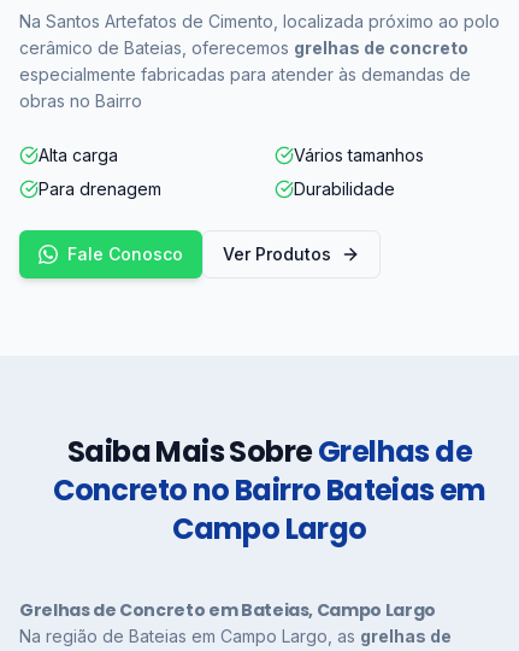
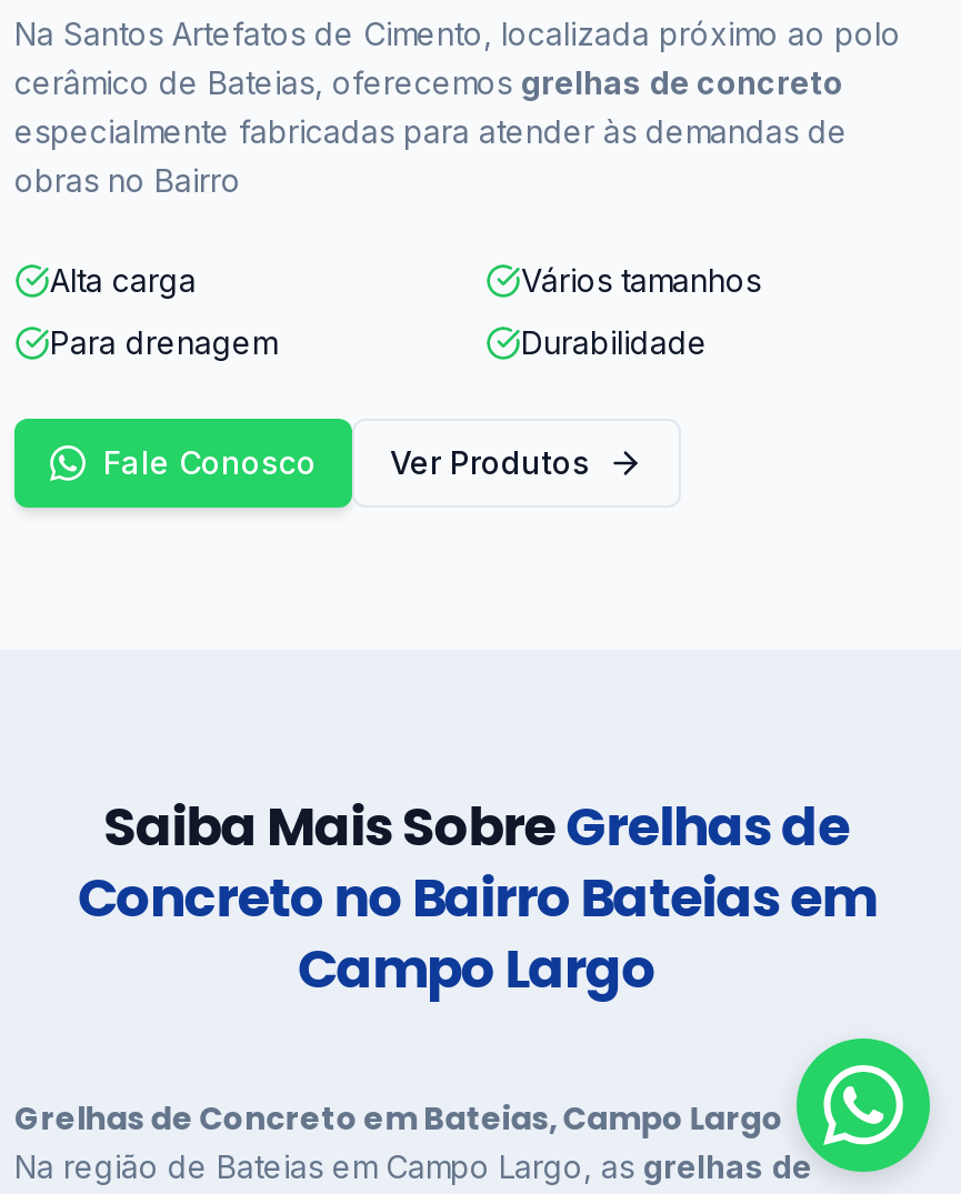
none -> [794,1036,932,1176] [image]

